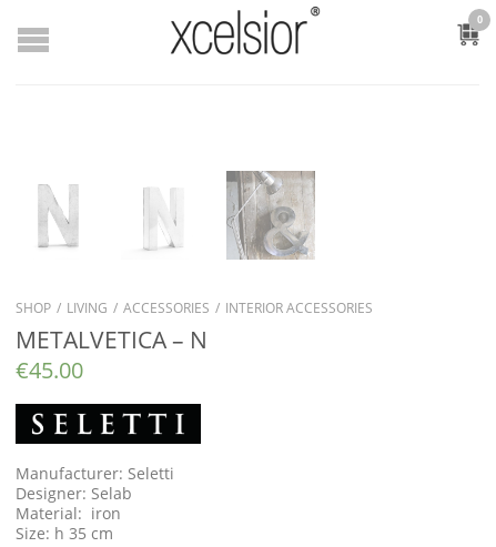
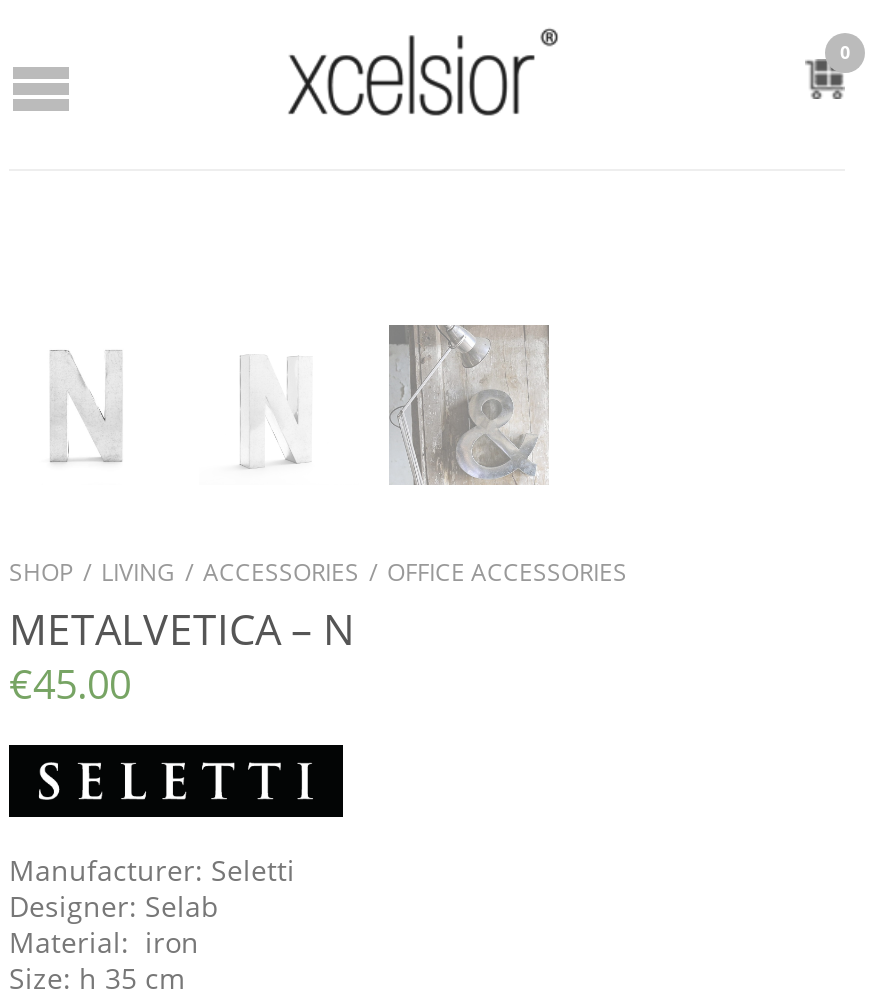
[16,298,373,317] SHOP / LIVING / ACCESSORIES / INTERIOR ACCESSORIES -> [9,555,627,589] SHOP / LIVING / ACCESSORIES / OFFICE ACCESSORIES

